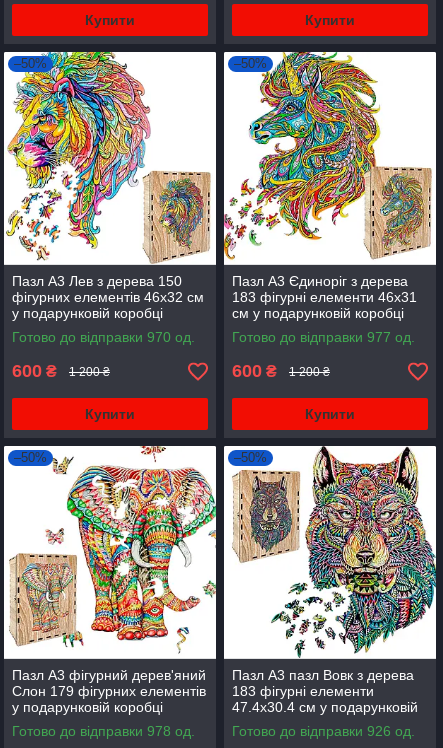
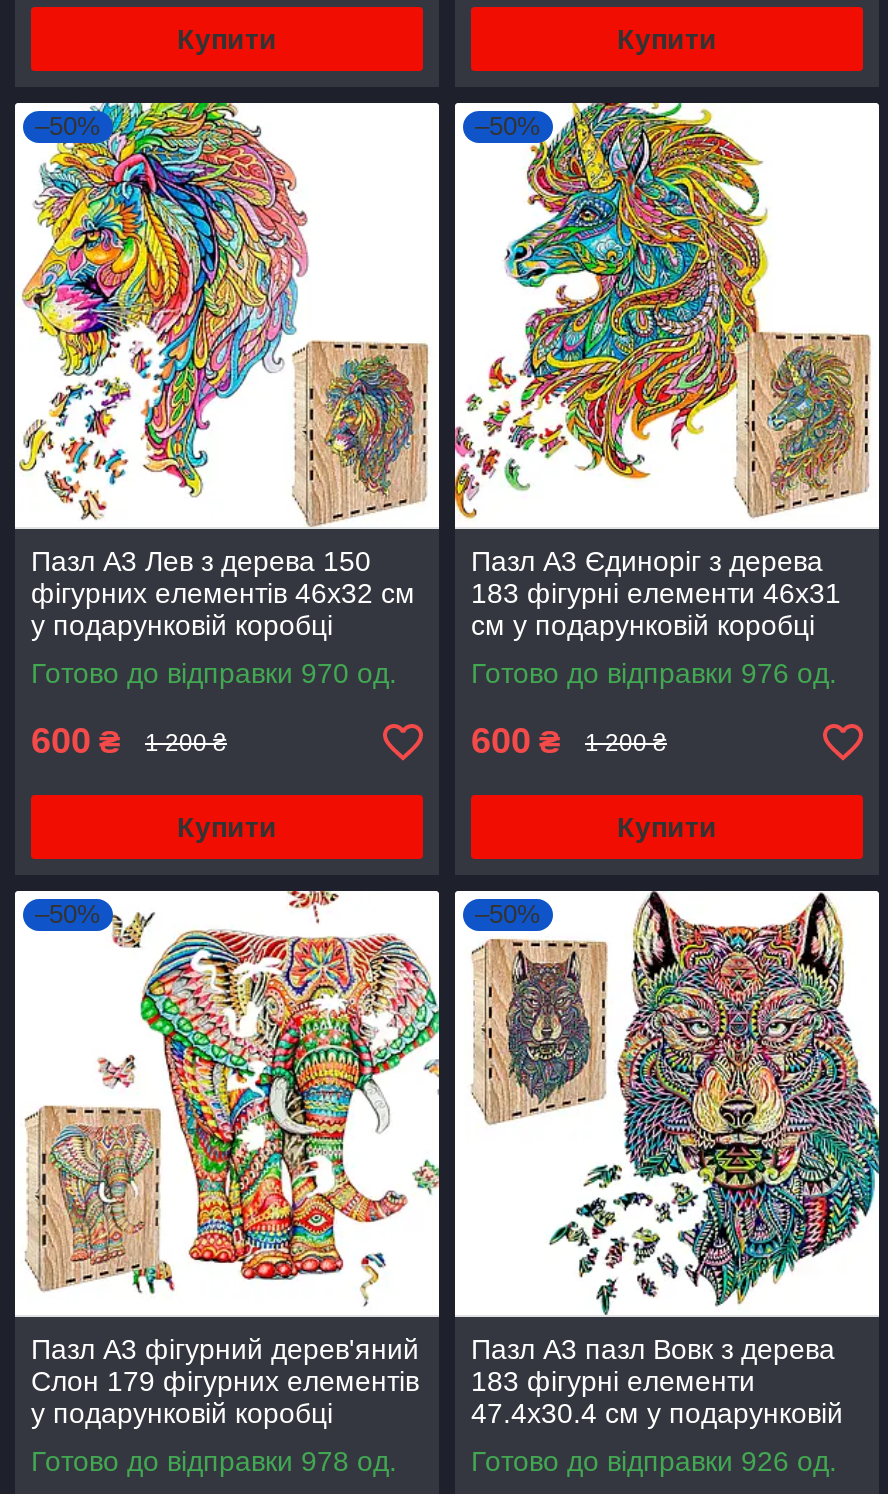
[232,329,415,345] Готово до відправки 977 од. -> [471,657,837,689] Готово до відправки 976 од.

